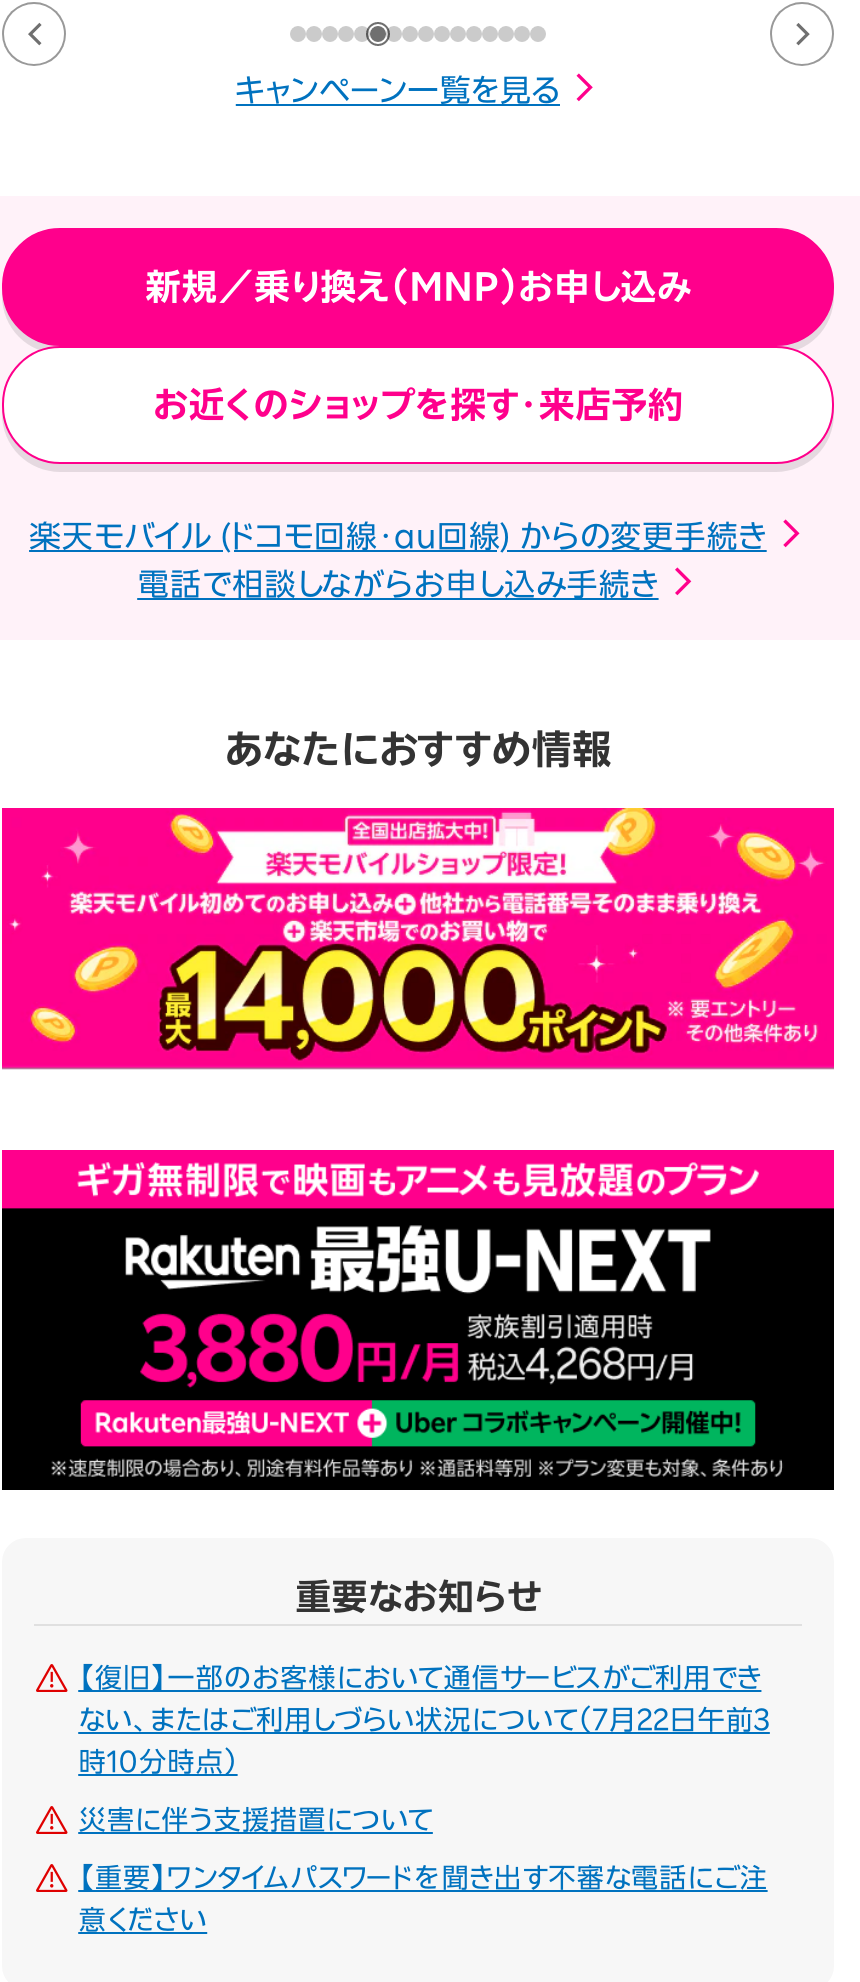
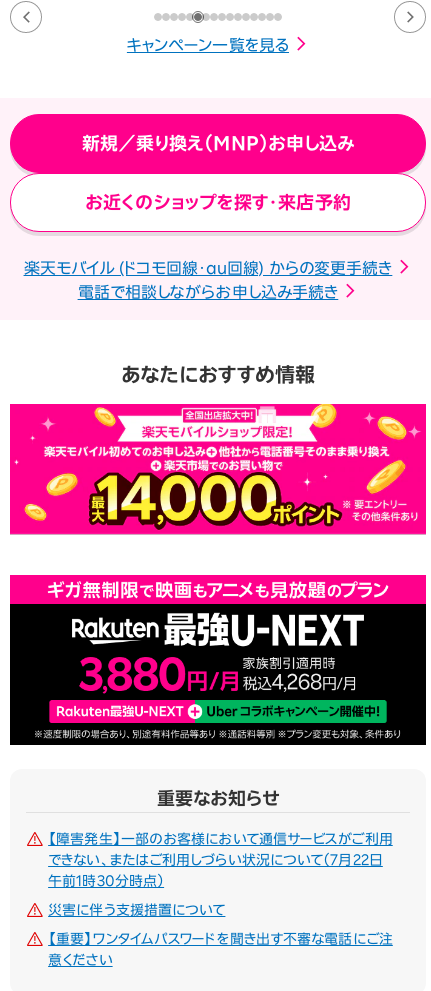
[78,1664,761,1692] 【復旧】一部のお客様において通信サービスがご利用でき -> [48,832,393,846] 【障害発生】一部のお客様において通信サービスがご利用
[78,1706,770,1734] ない、またはご利用しづらい状況について（7月22日午前3 -> [48,853,383,867] できない、またはご利用しづらい状況について（7月22日
[78,1748,238,1776] 時10分時点） -> [48,874,164,888] 午前1時30分時点）

